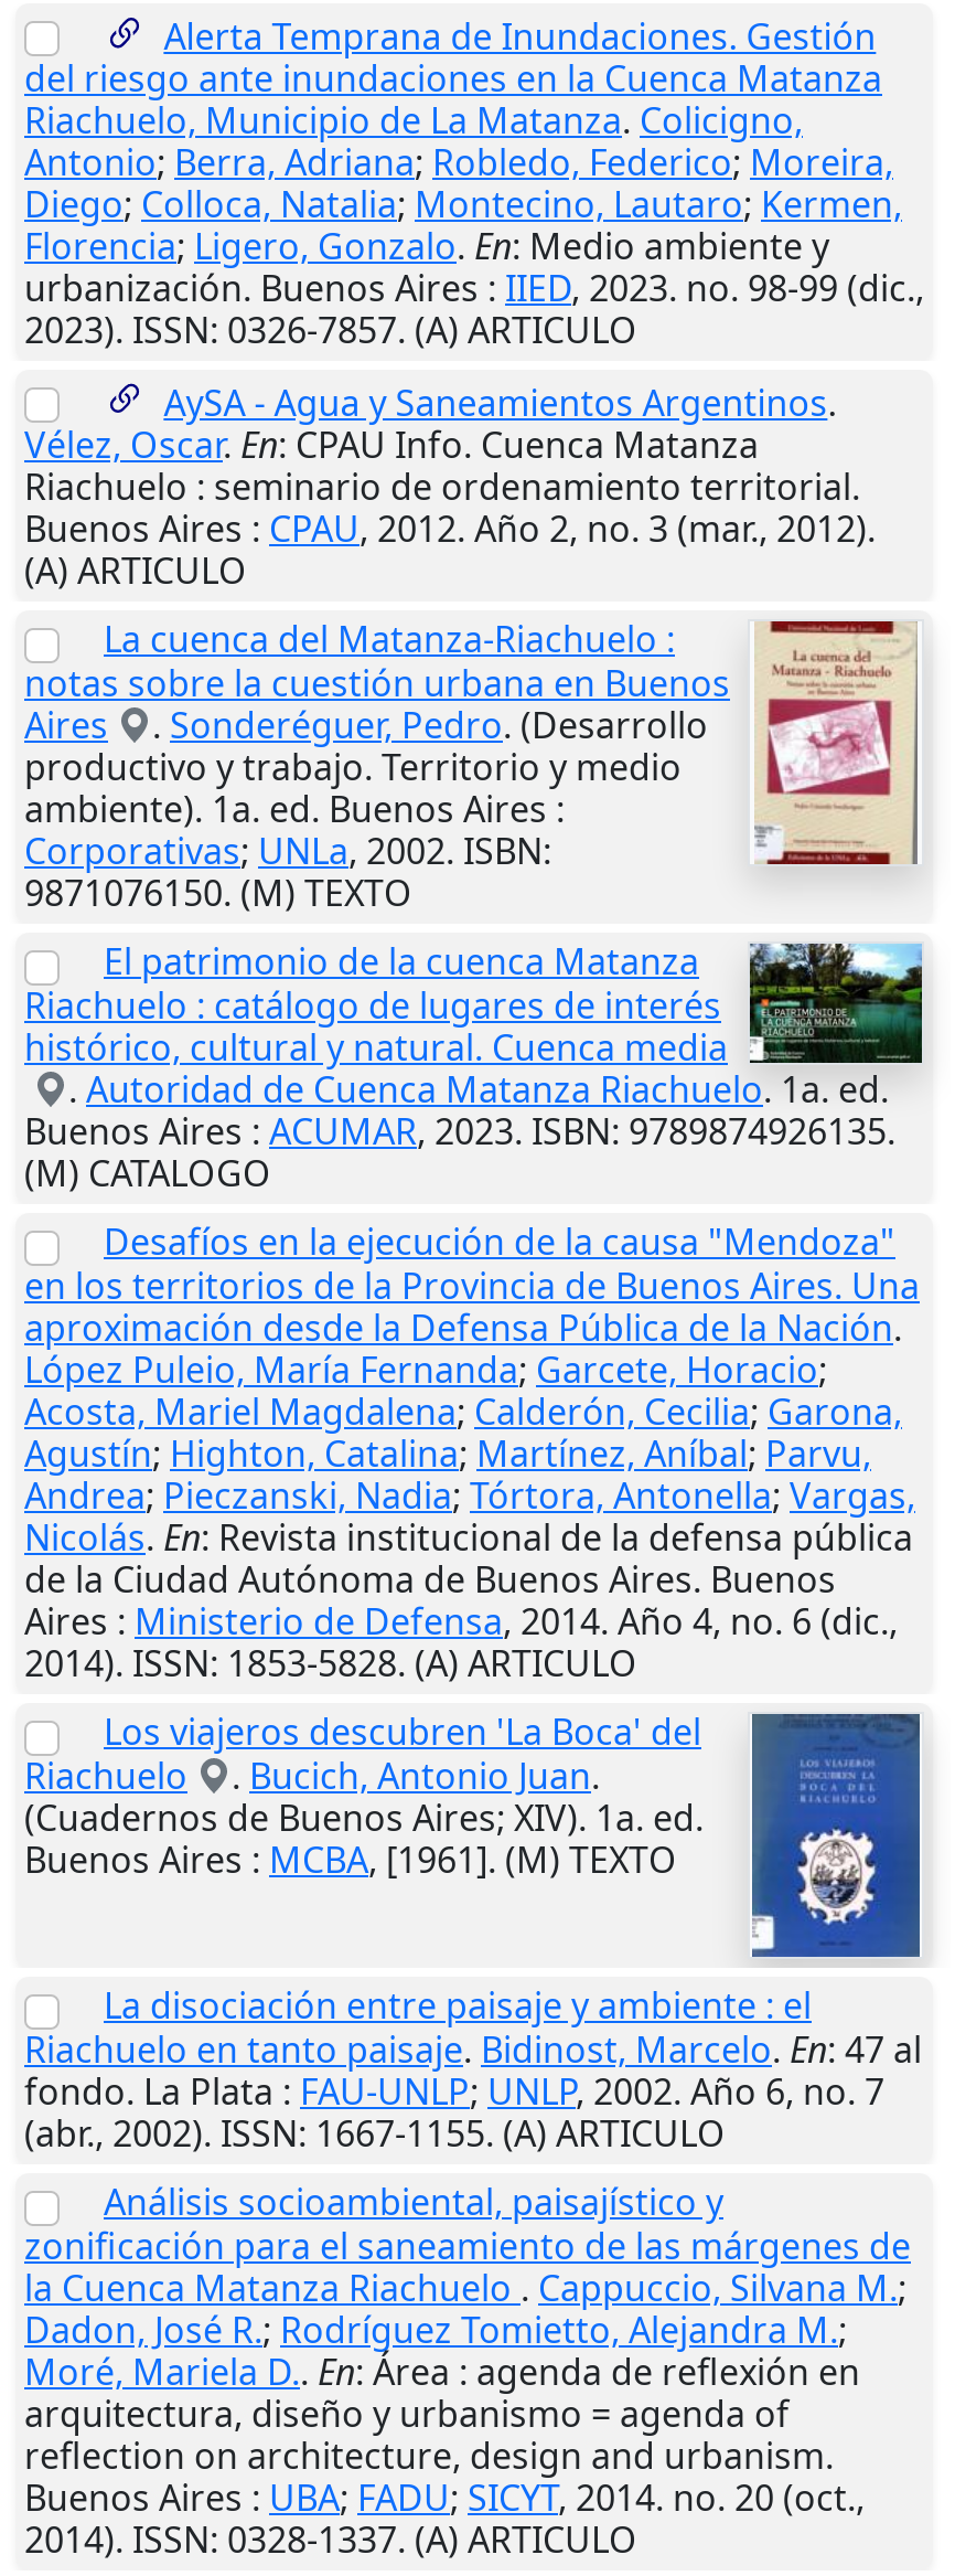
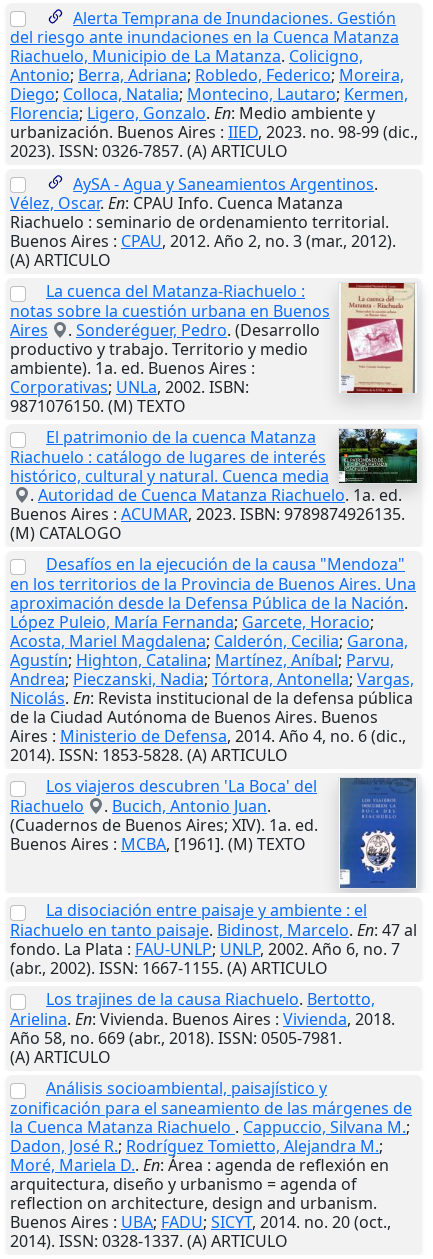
none -> [10,988,395,1068] Los trajines de la causa Riachuelo. Bertotto, | Arielina. En: Vivienda. Buenos Aires: Vivienda, 2018. | Año 58, no. 669 (abr., 2018). ISSN: 0505-7981. | (A) ARTICULO

